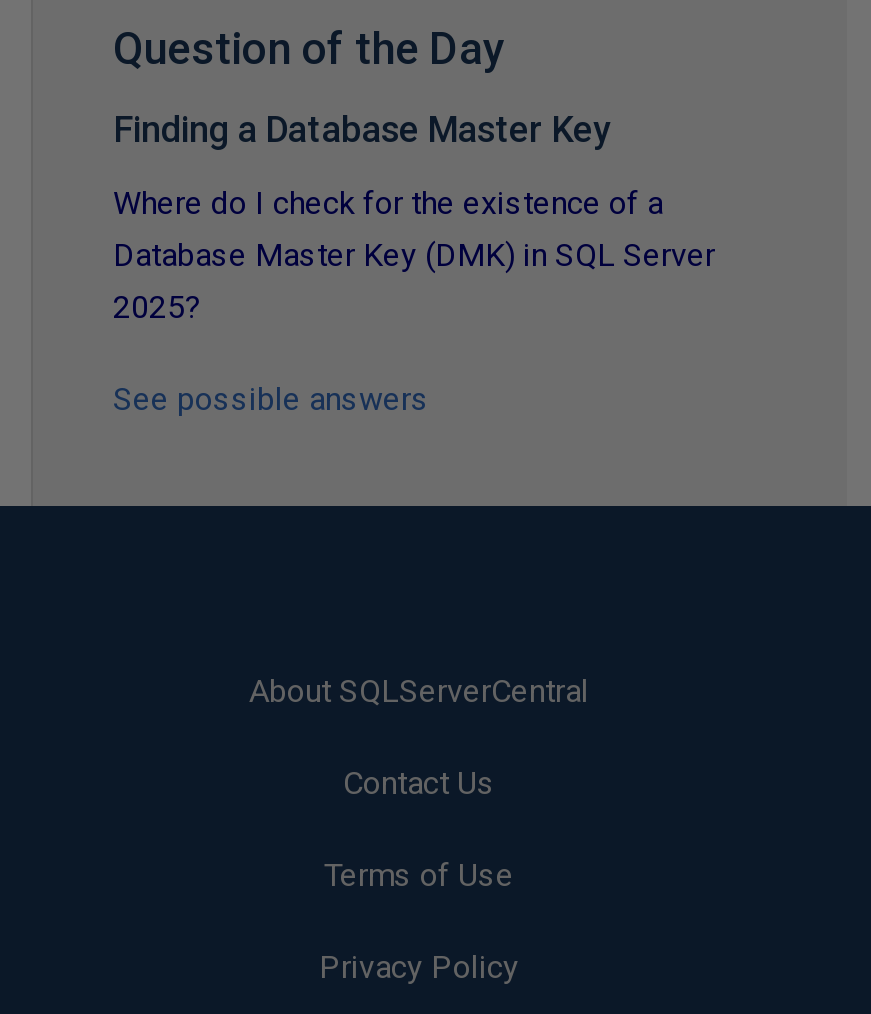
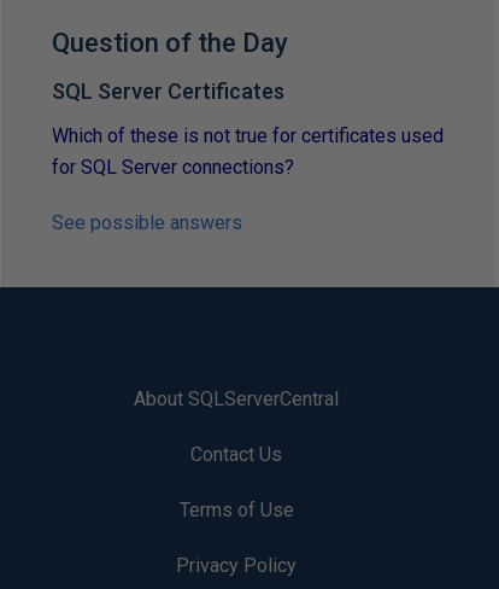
[113,108,611,150] Finding a Database Master Key -> [52,78,284,104] SQL Server Certificates
[113,184,715,326] Where do I check for the existence of a | Database Master Key (DMK) in SQL Server | 2025? -> [52,124,444,179] Which of these is not true for certificates used | for SQL Server connections?

